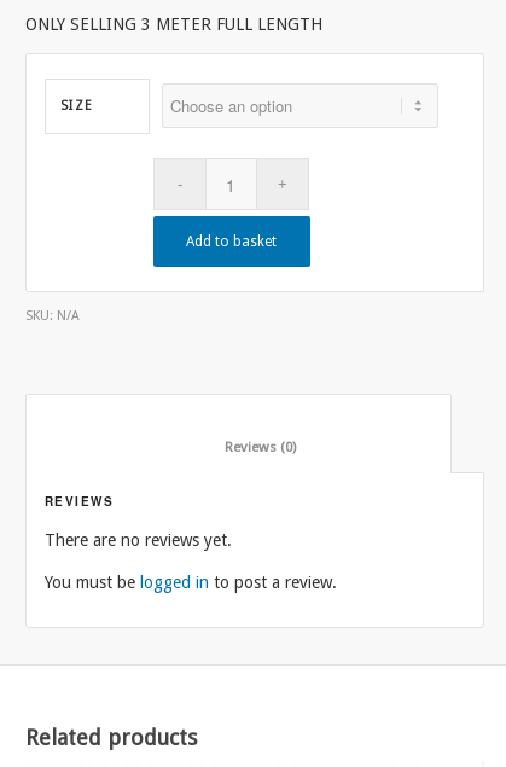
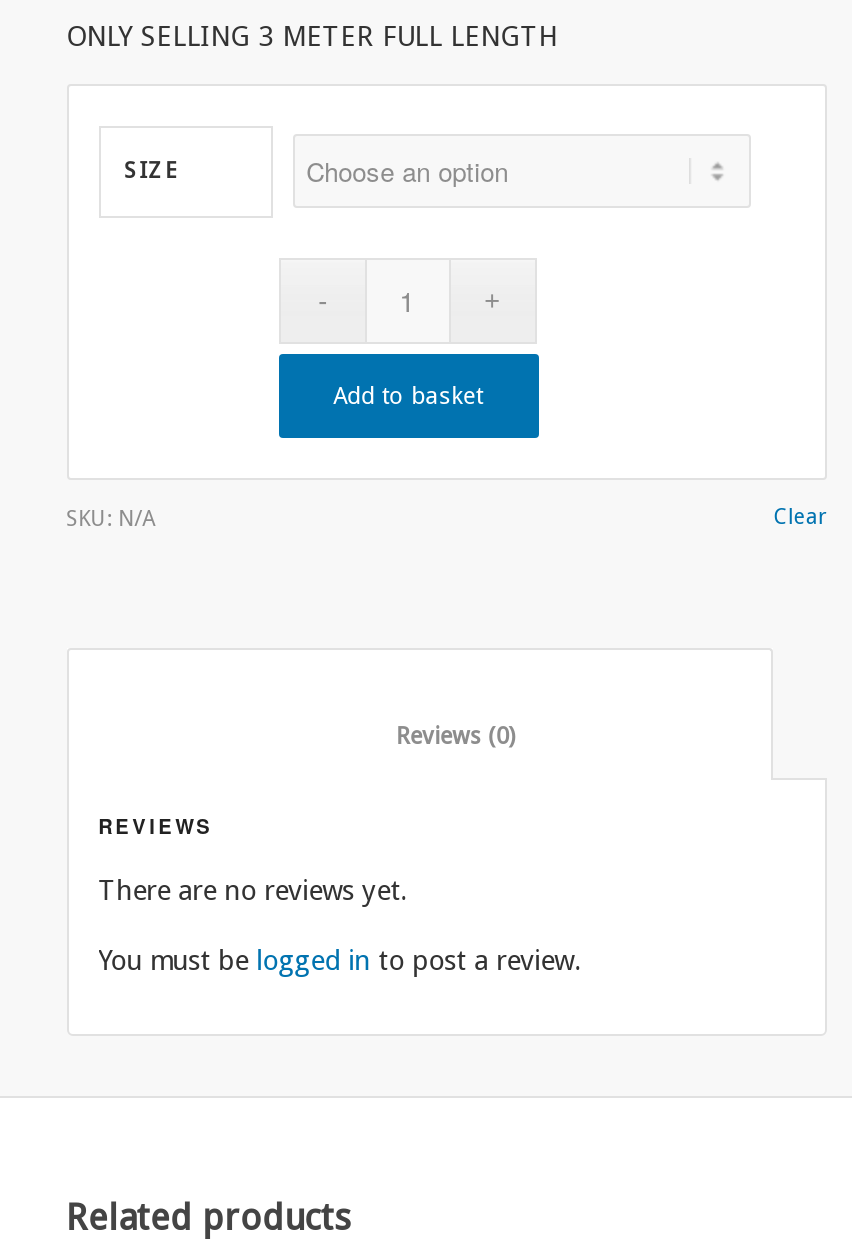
none -> [774,503,826,529] Clear

